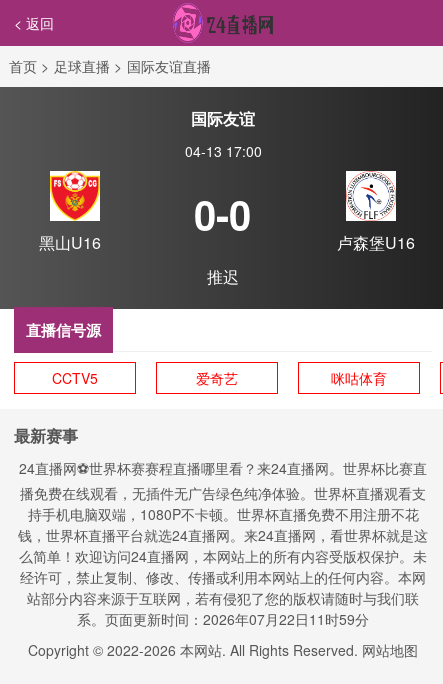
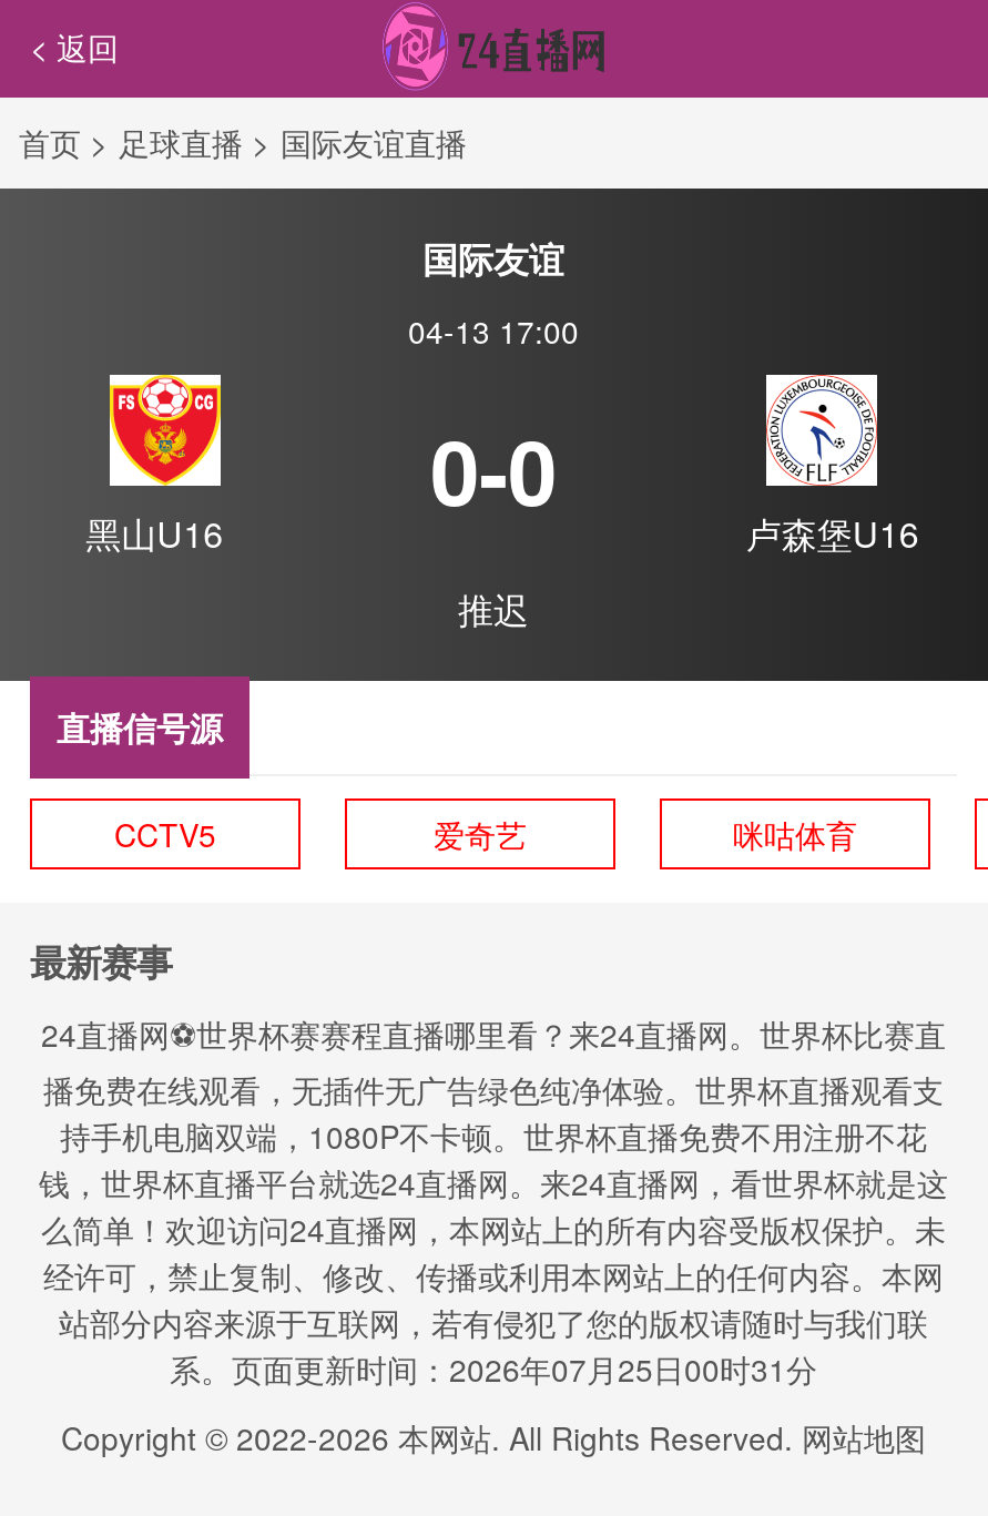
[77,609,369,629] 系。页面更新时间：2026年07月22日11时59分 -> [170,1346,817,1391] 系。页面更新时间：2026年07月25日00时31分

